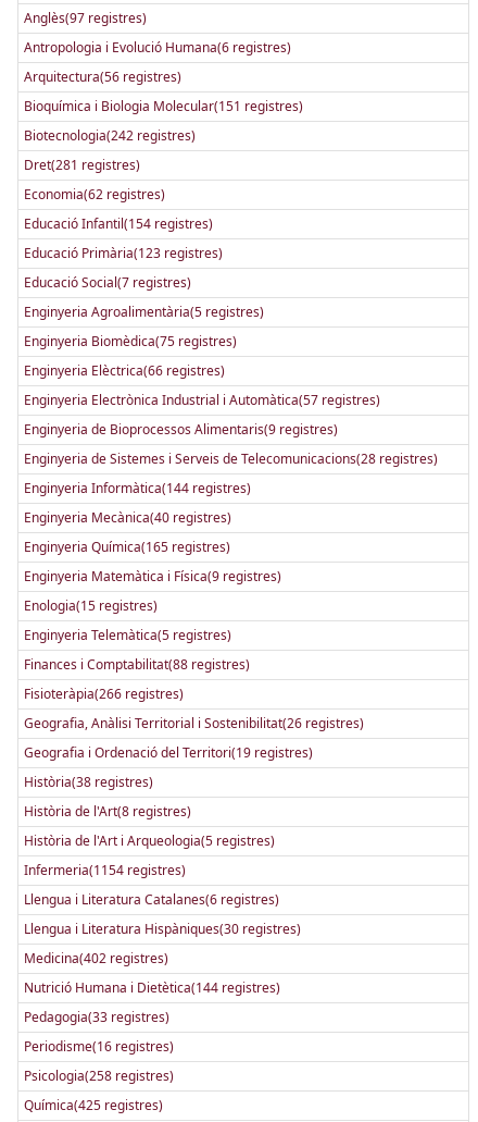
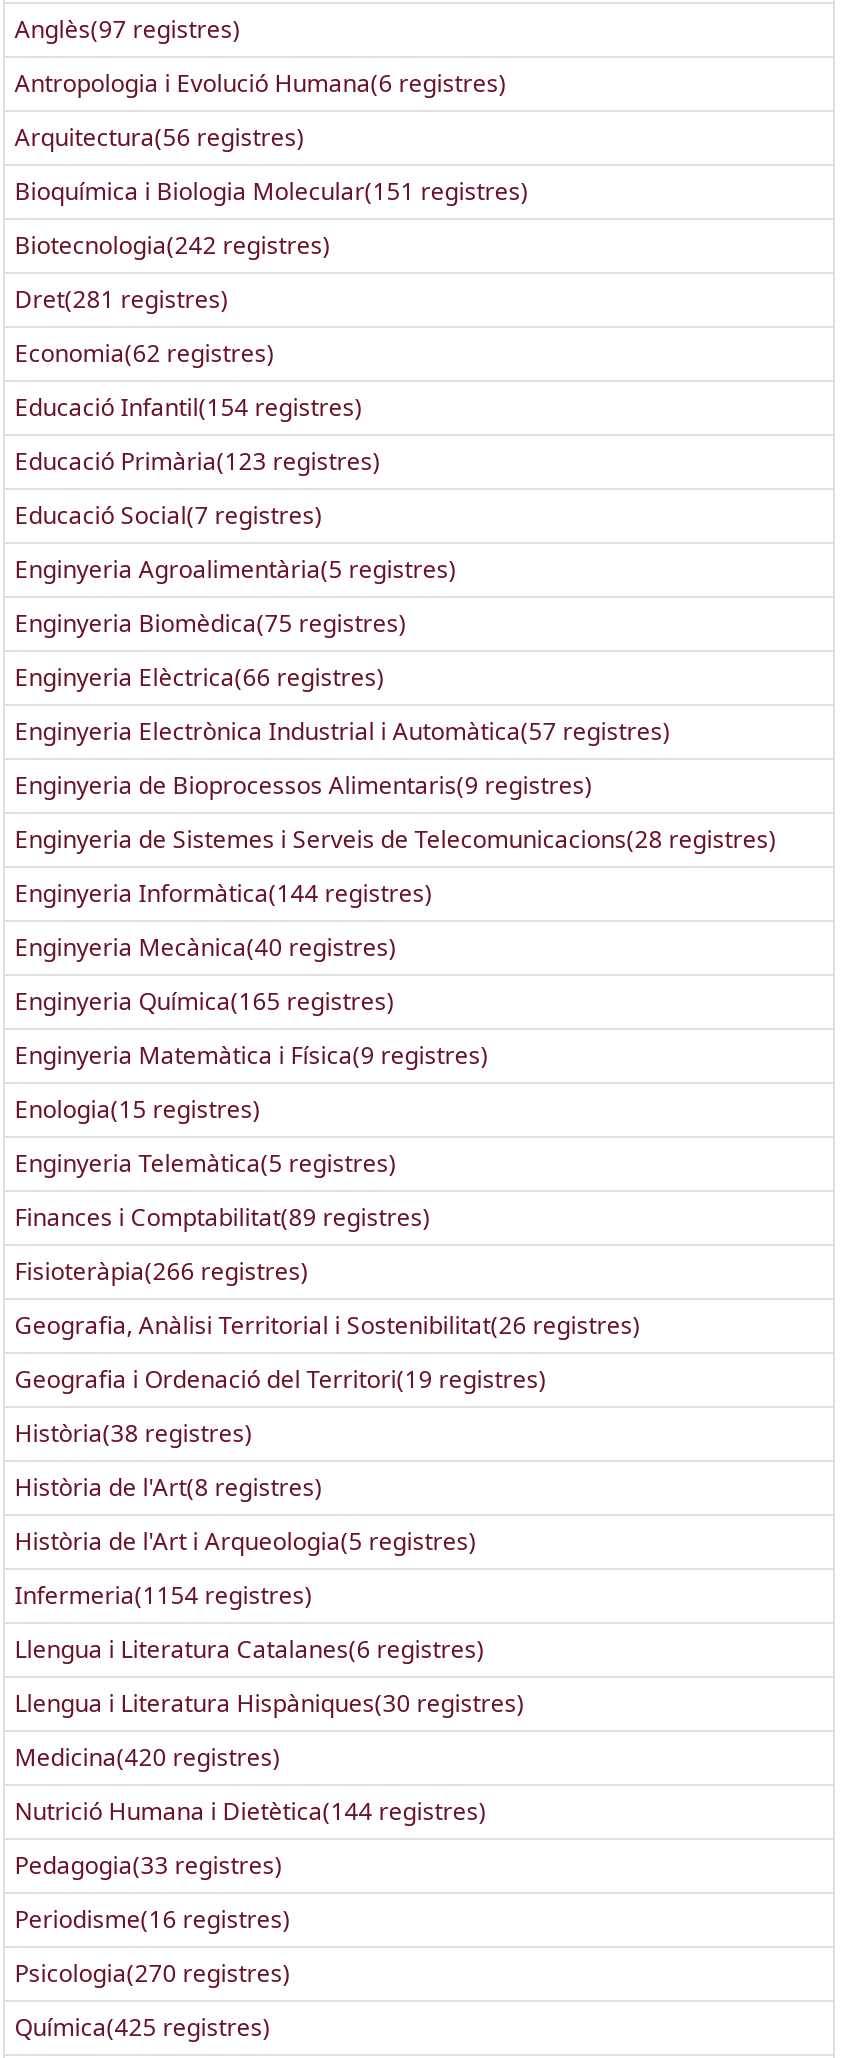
[24,655,250,674] Finances i Comptabilitat(88 registres) -> [15,1200,431,1234] Finances i Comptabilitat(89 registres)
[24,949,168,967] Medicina(402 registres) -> [15,1740,281,1774] Medicina(420 registres)
[24,1066,174,1085] Psicologia(258 registres) -> [15,1956,291,1990] Psicologia(270 registres)

